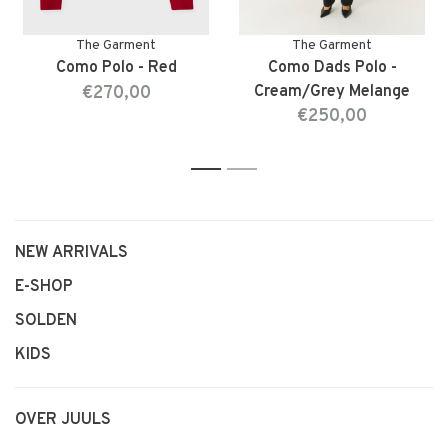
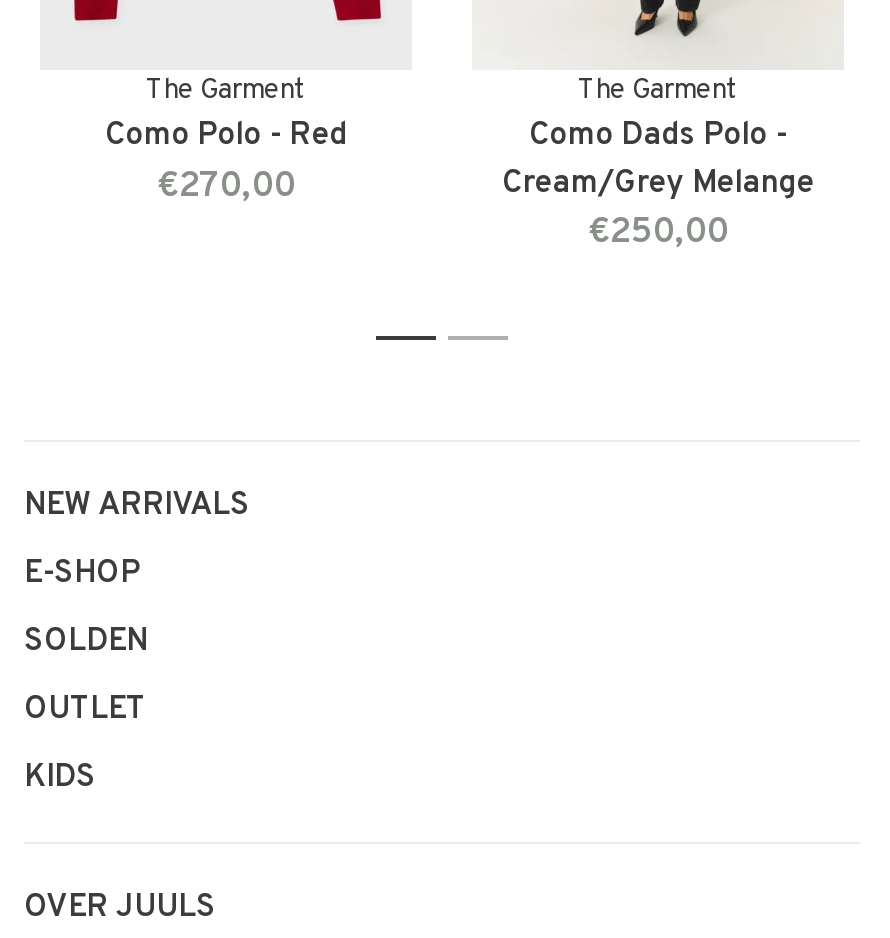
none -> [24,690,146,730] OUTLET

